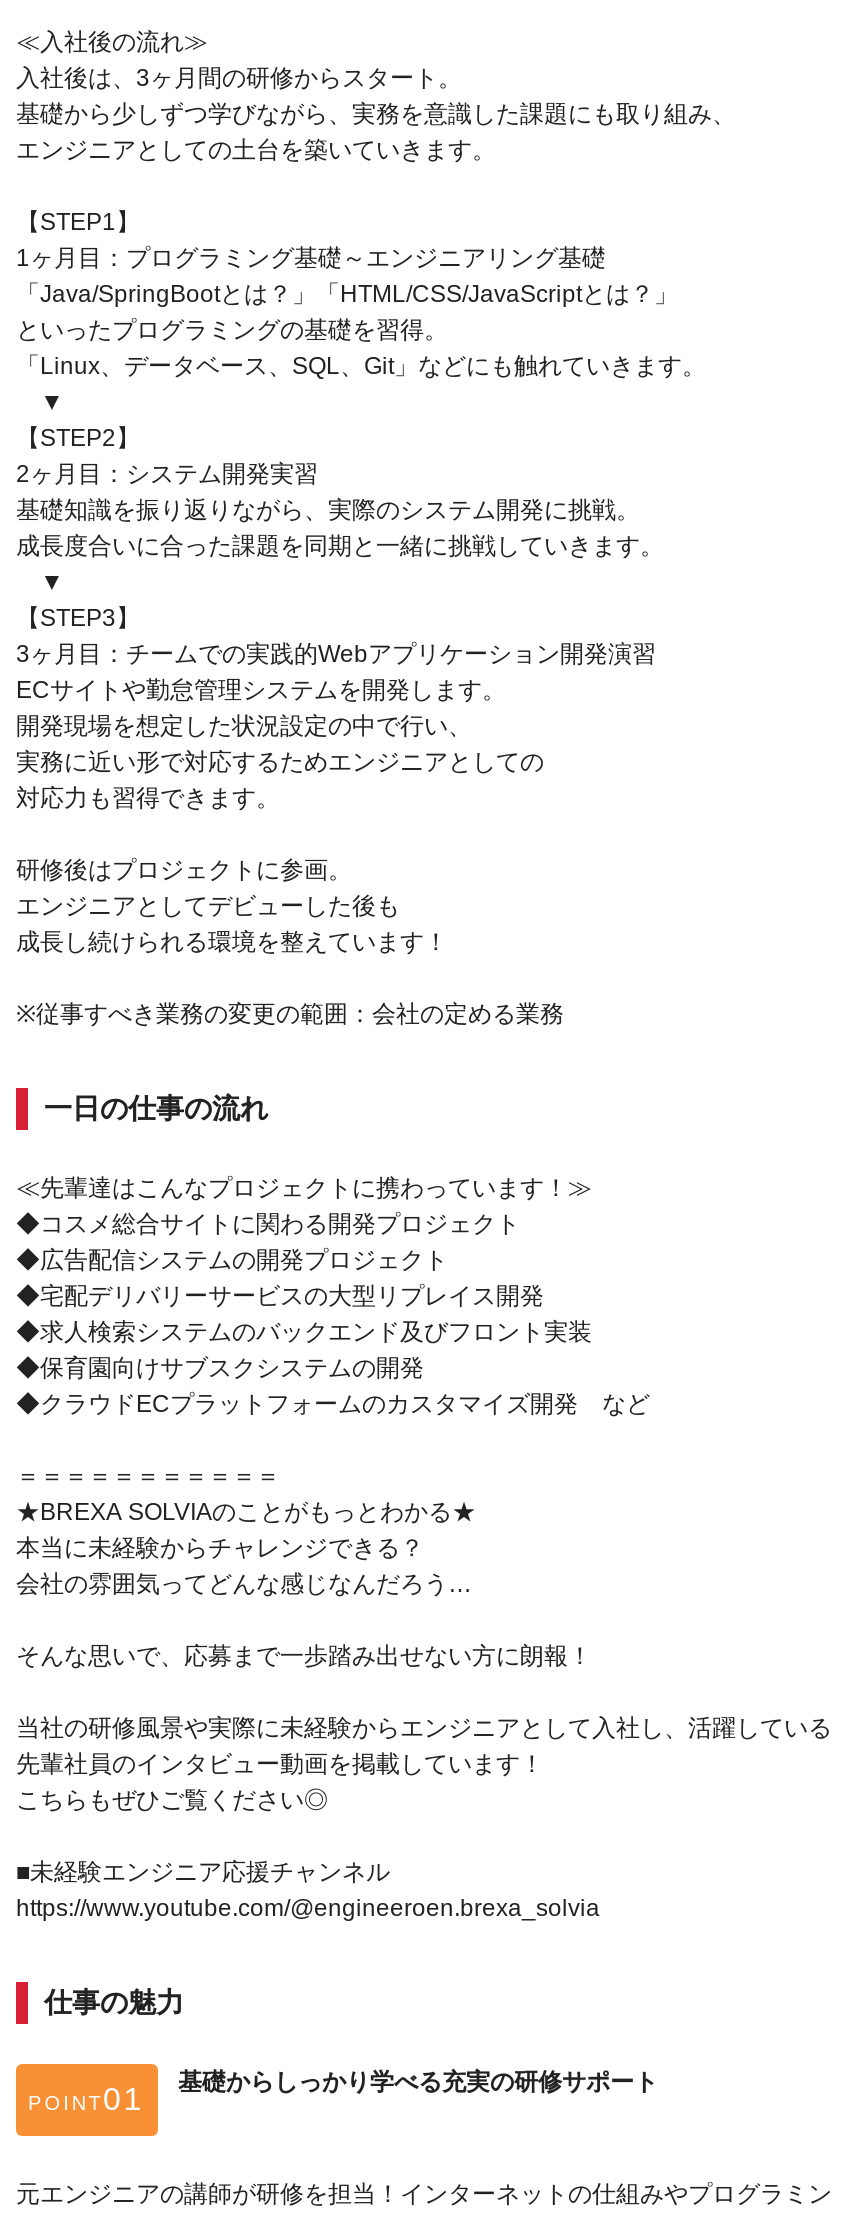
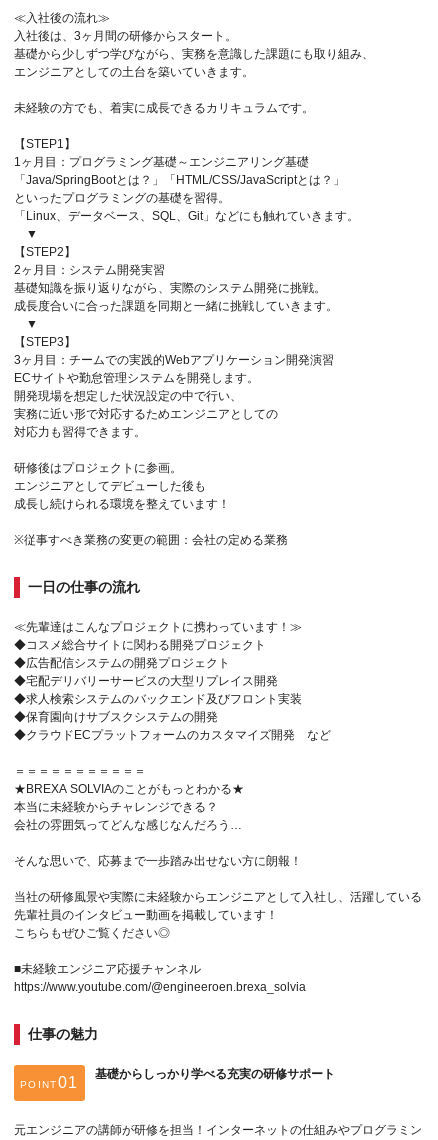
none -> [14,101,314,115] 未経験の方でも、着実に成長できるカリキュラムです。

